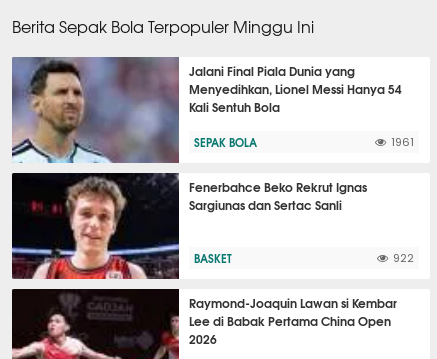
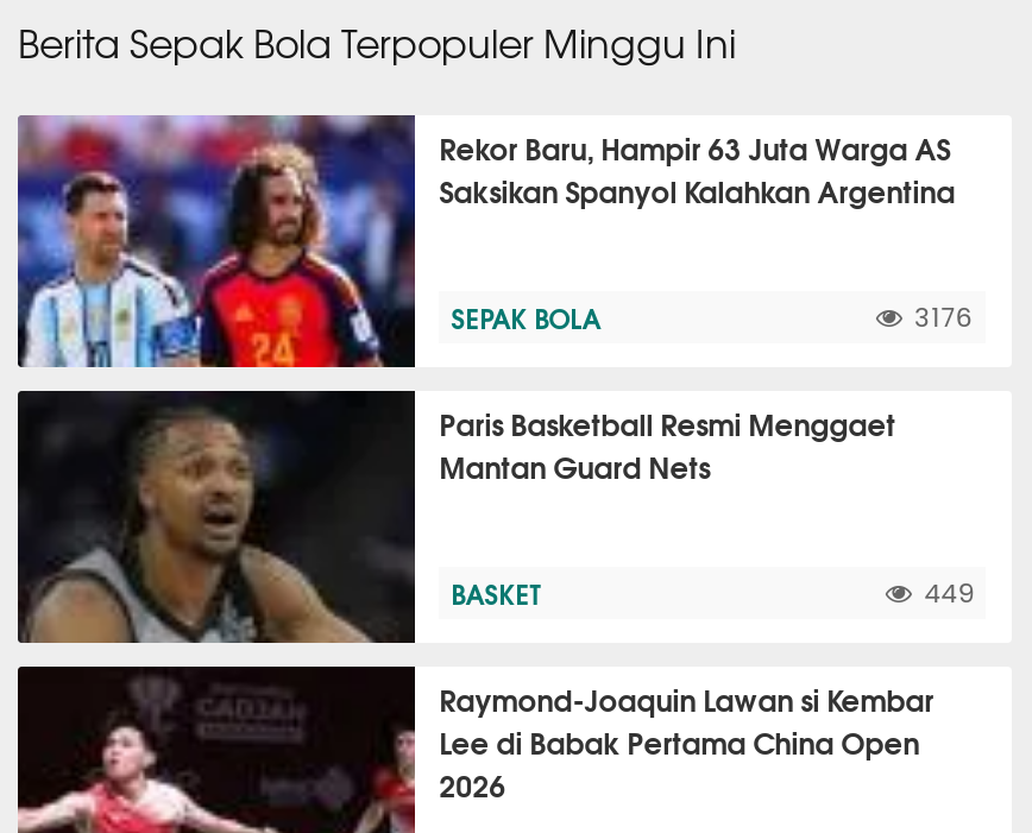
[12,57,402,164] [image] | Jalani Final Piala Dunia yang | Menyedihkan, Lionel Messi Hanya 54 | Kali Sentuh Bola -> [15,115,955,370] [image] | Rekor Baru, Hampir 63 Juta Warga AS | Saksikan Spanyol Kalahkan Argentina
[391,137,414,148] 1961 -> [915,305,974,332] 3176
[11,173,367,280] [image] | Fenerbahce Beko Rekrut Ignas | Sargiunas dan Sertac Sanli -> [18,393,896,645] [image] | Paris Basketball Resmi Menggaet | Mantan Guard Nets
[393,253,414,264] 922 -> [924,581,974,607] 449

